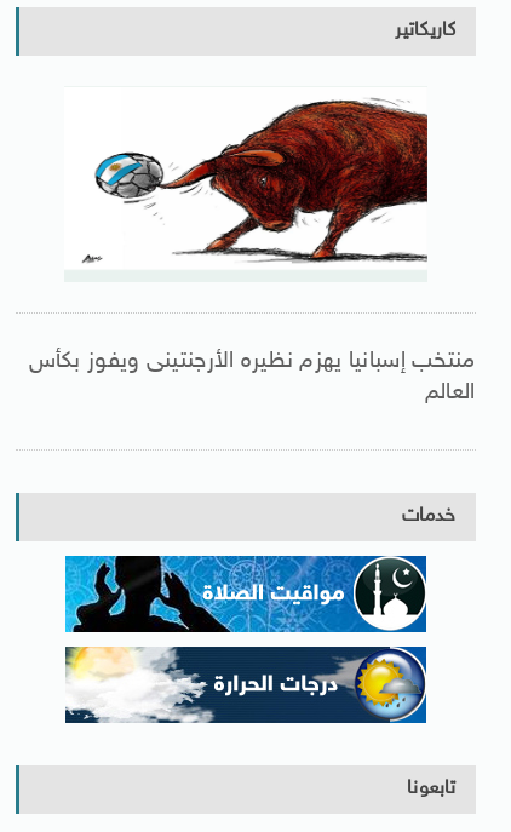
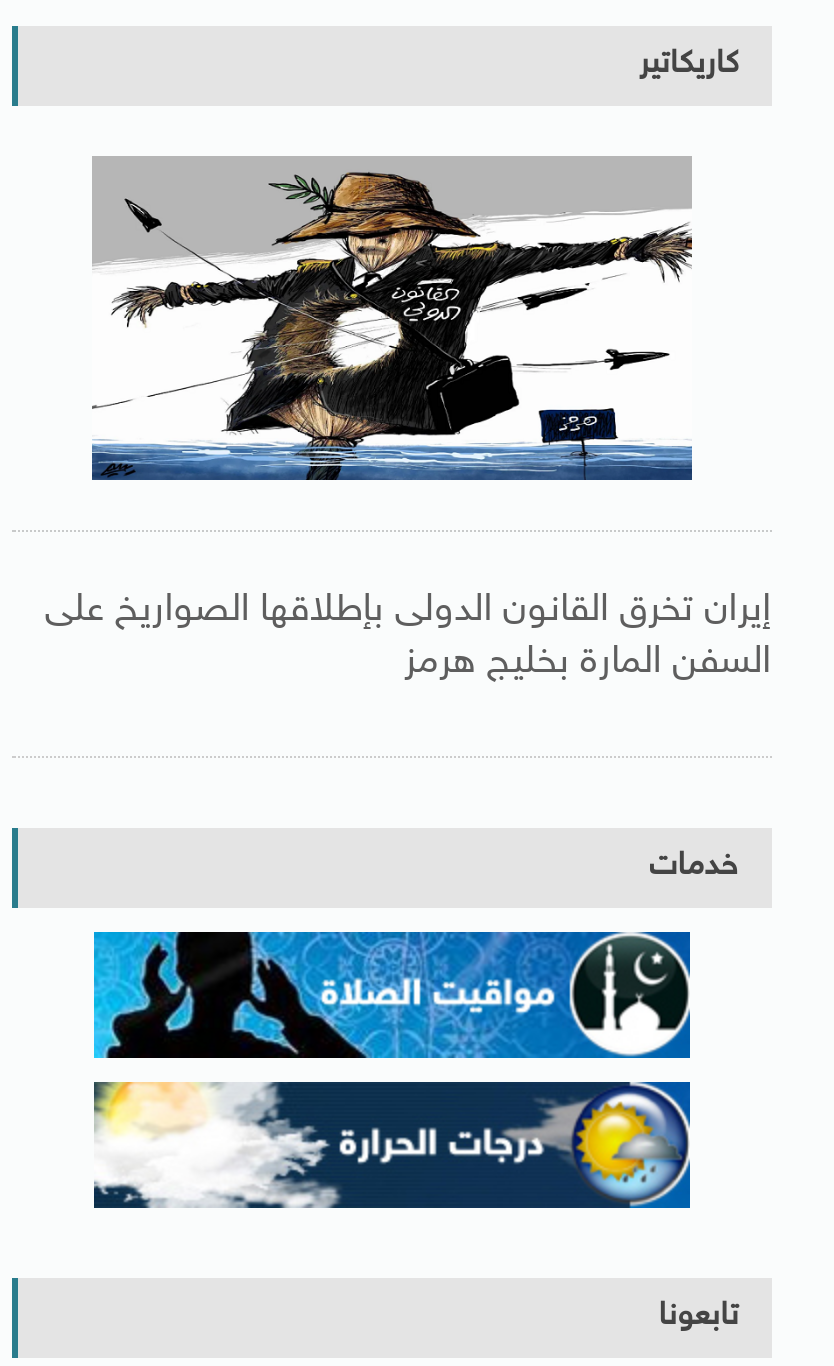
[64,87,429,282] [image] -> [90,156,694,482] [image]
[29,347,475,407] منتخب إسبانيا يهزم نظيره الأرجنتينى ويفوز بكأس | العالم -> [45,588,771,686] إيران تخرق القانون الدولى بإطلاقها الصواريخ على | السفن المارة بخليج هرمز

